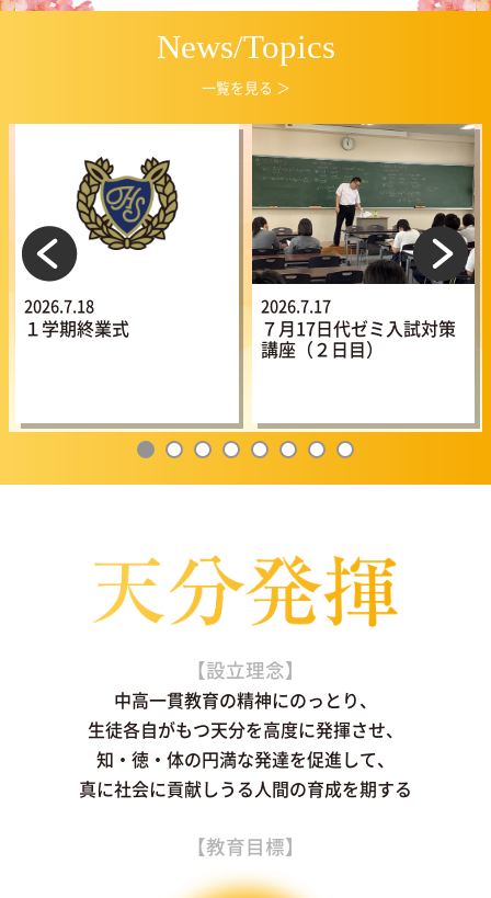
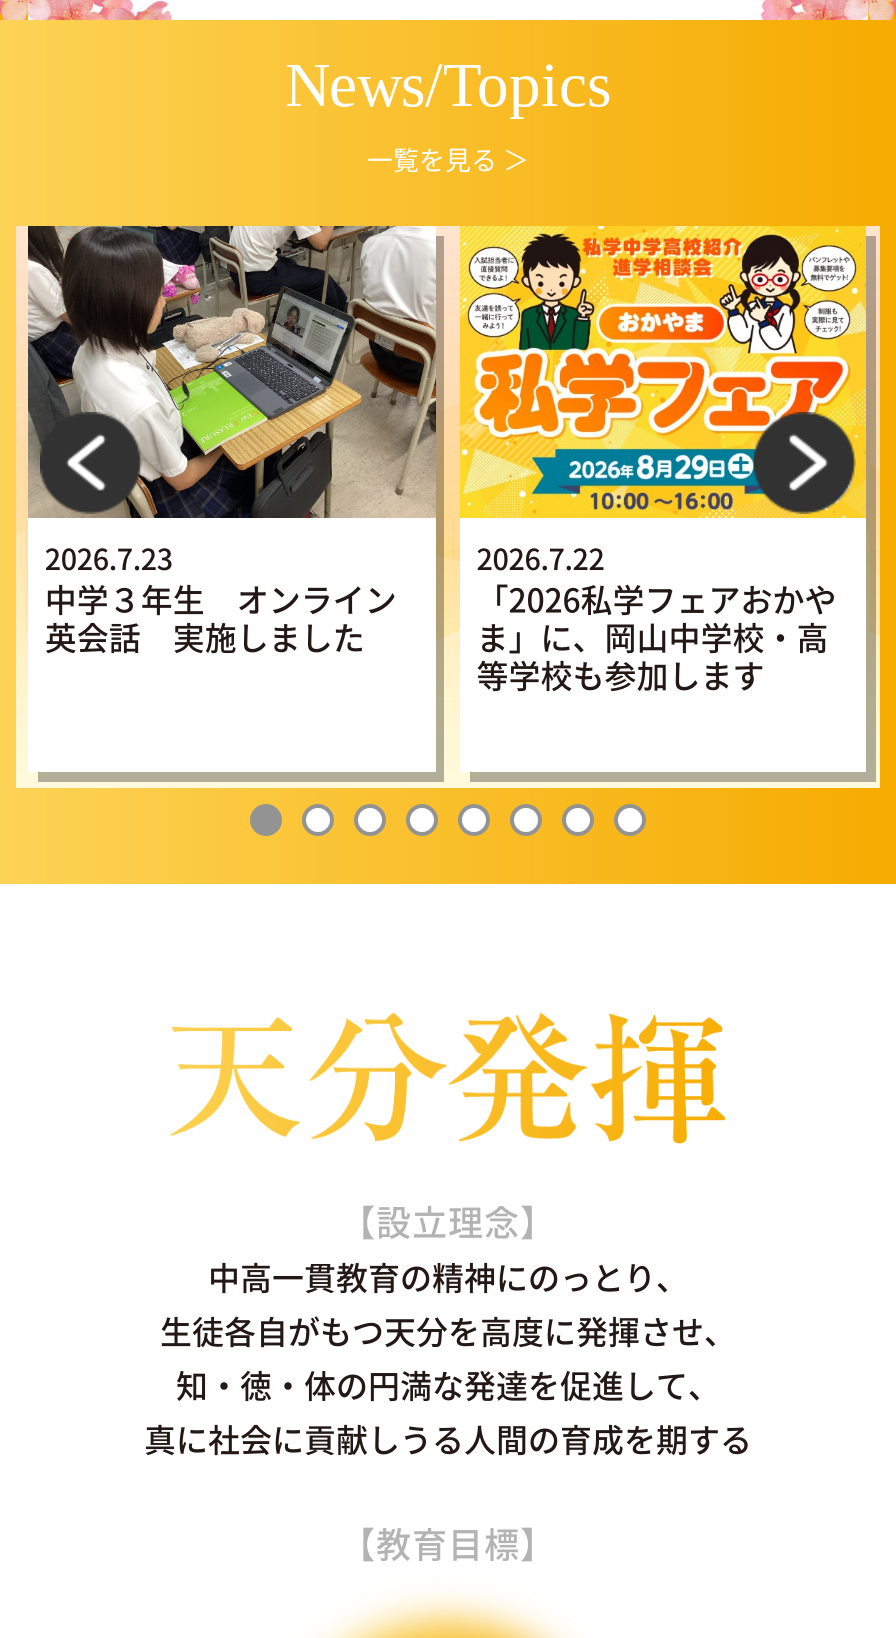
[14,123,240,340] [image] | 2026.7.18 | １学期終業式 -> [26,224,438,659] [image] | 2026.7.23 | 中学３年生 オンライン | 英会話 実施しました
[251,123,476,361] [image] | 2026.7.17 | ７月17日代ゼミ入試対策 | 講座（２日目） -> [458,224,868,697] [image] | 2026.7.22 | 「2026私学フェアおかや | ま」に、岡山中学校・高 | 等学校も参加します

